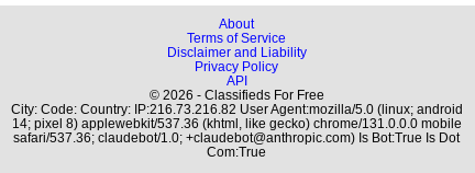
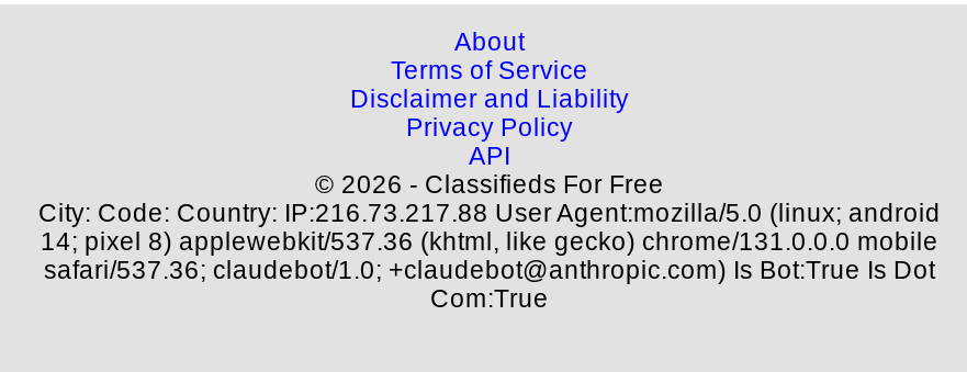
[10,102,462,116] City: Code: Country: IP:216.73.216.82 User Agent:mozilla/5.0 (linux; android -> [38,198,941,226] City: Code: Country: IP:216.73.217.88 User Agent:mozilla/5.0 (linux; android

